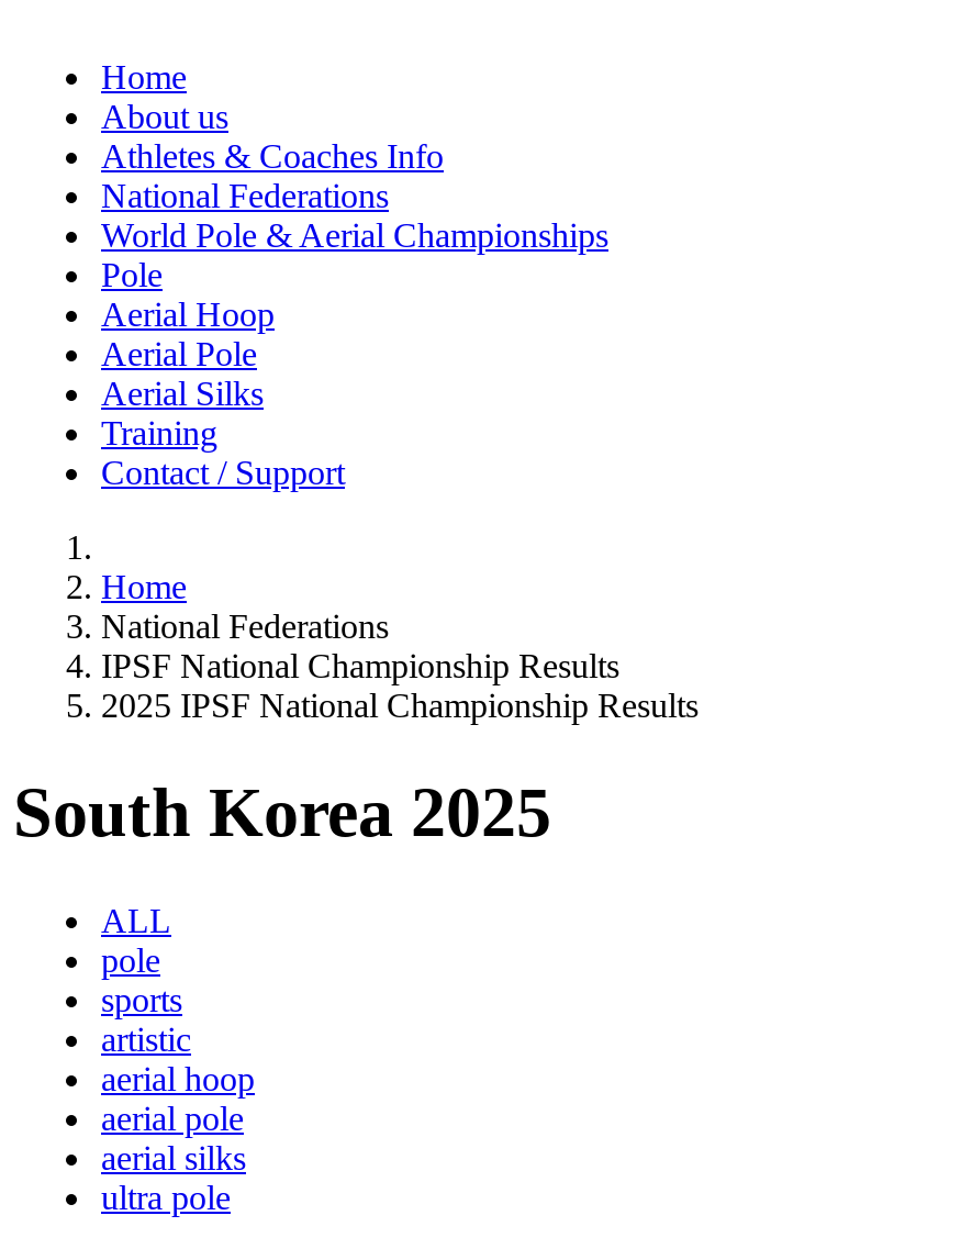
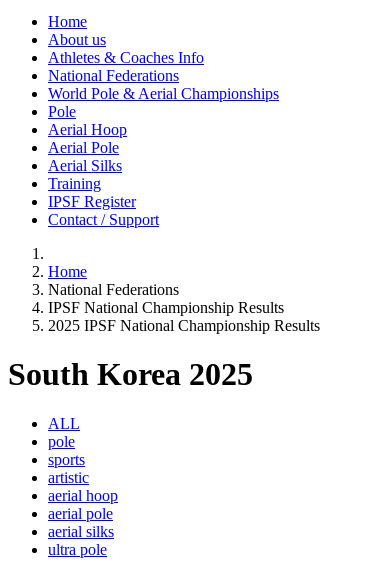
none -> [48,193,136,210] IPSF Register

